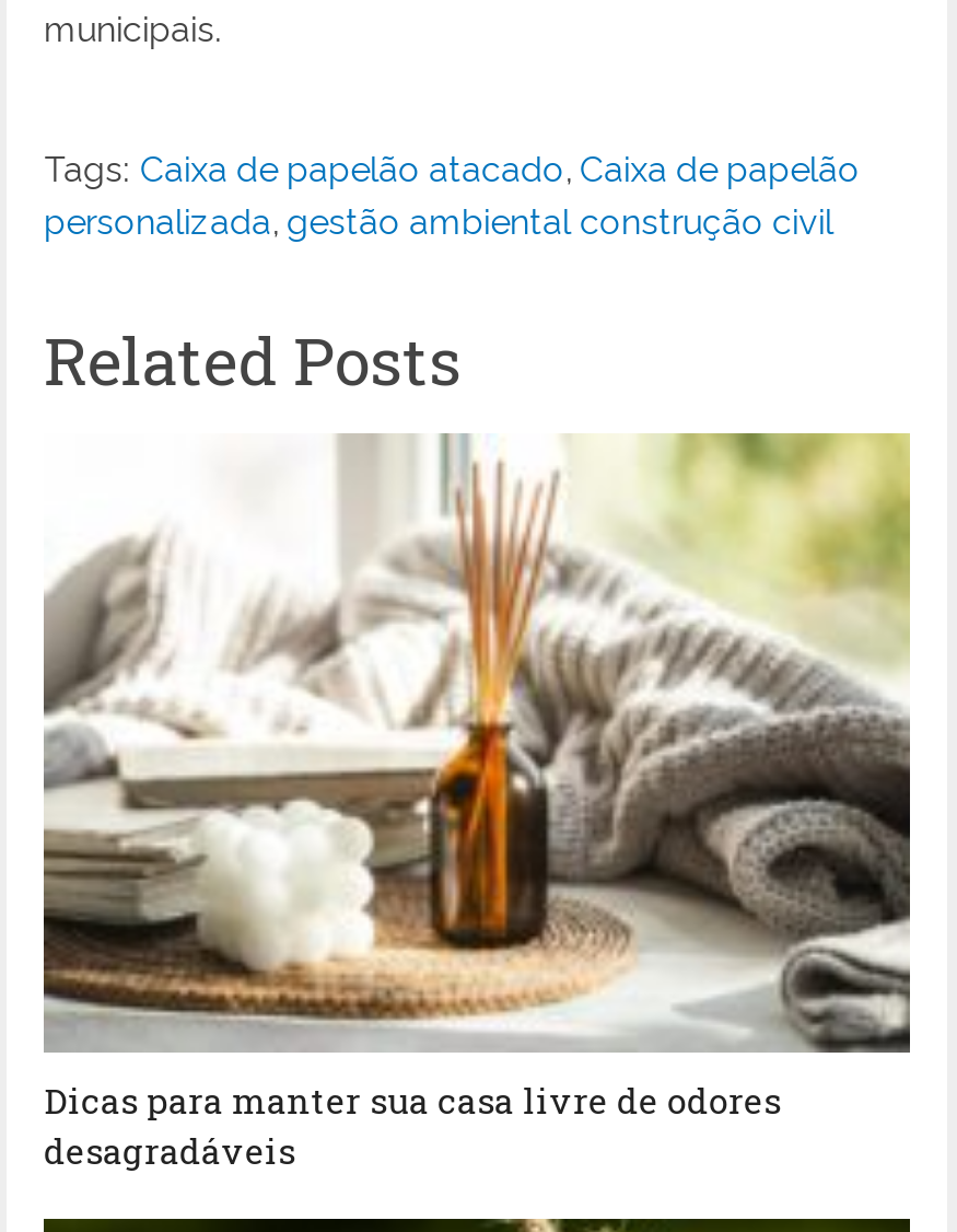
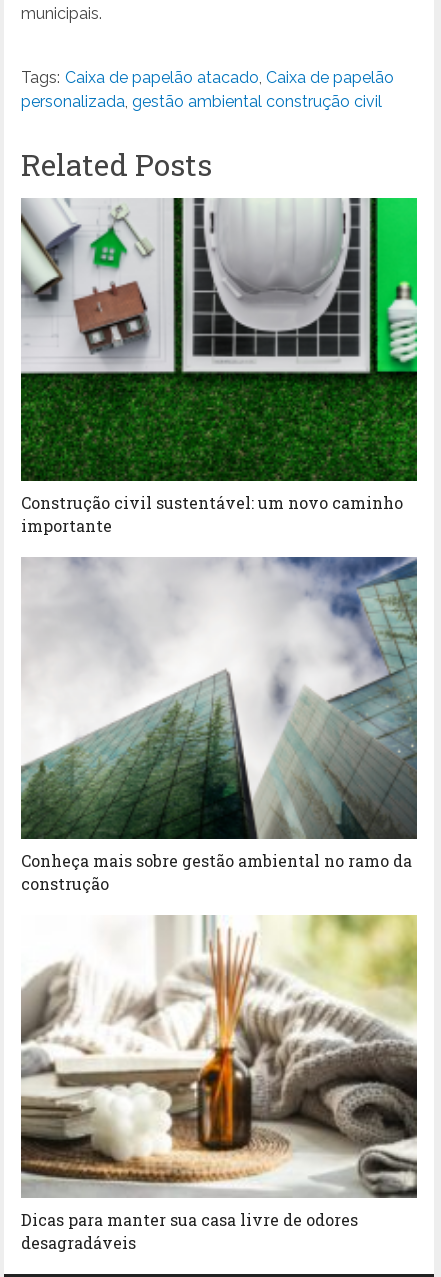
none -> [20,197,418,536] [image] | Construção civil sustentável: um novo caminho | importante
none -> [20,556,418,894] [image] | Conheça mais sobre gestão ambiental no ramo da | construção

